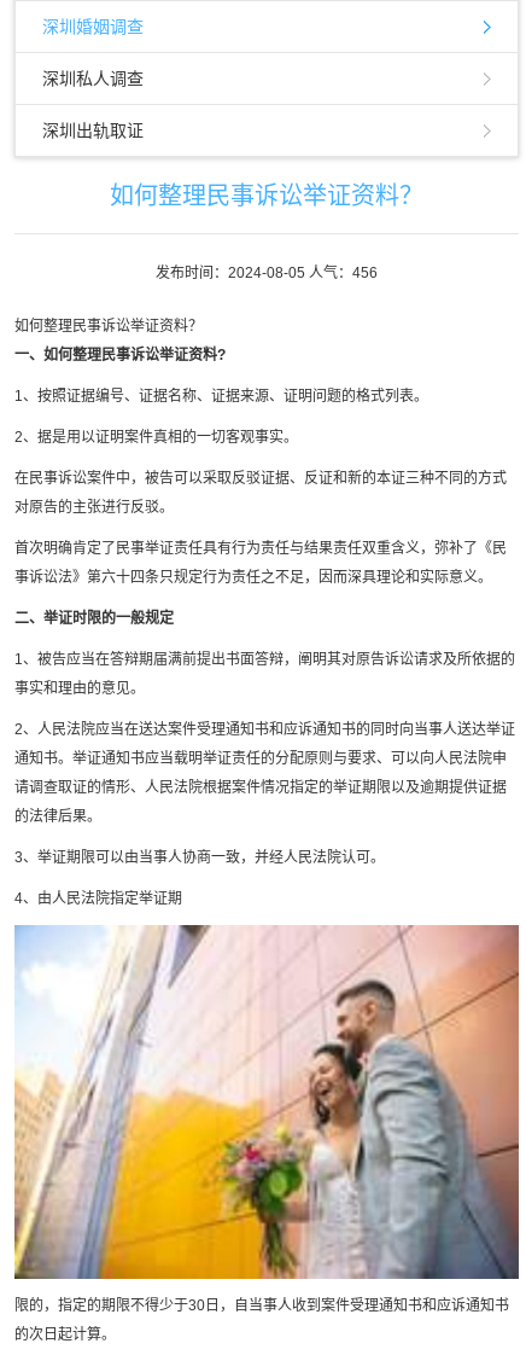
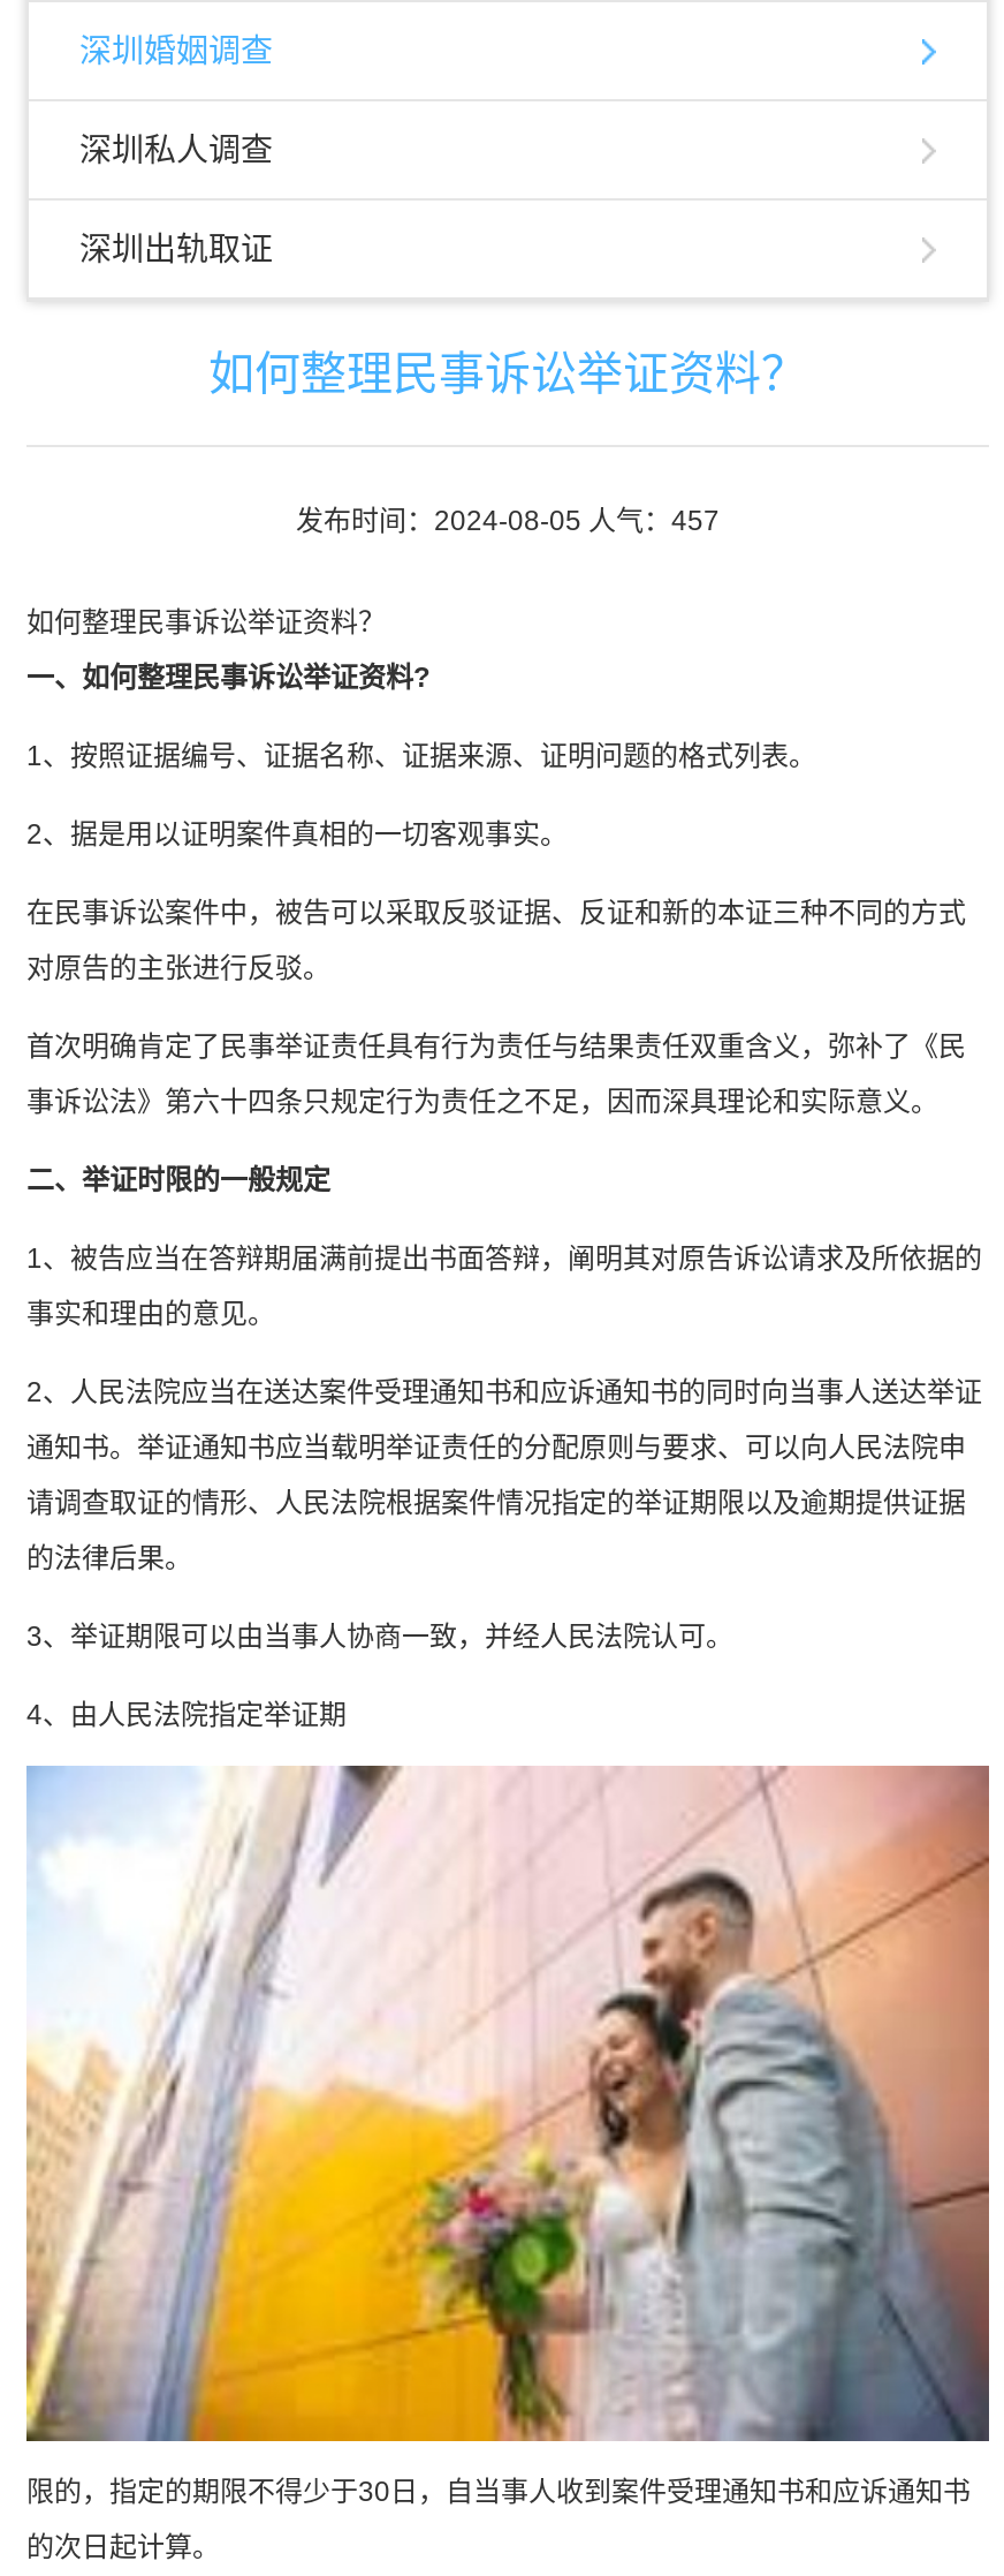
[156,264,378,281] 发布时间：2024-08-05 人气：456 -> [296,505,720,537] 发布时间：2024-08-05 人气：457

